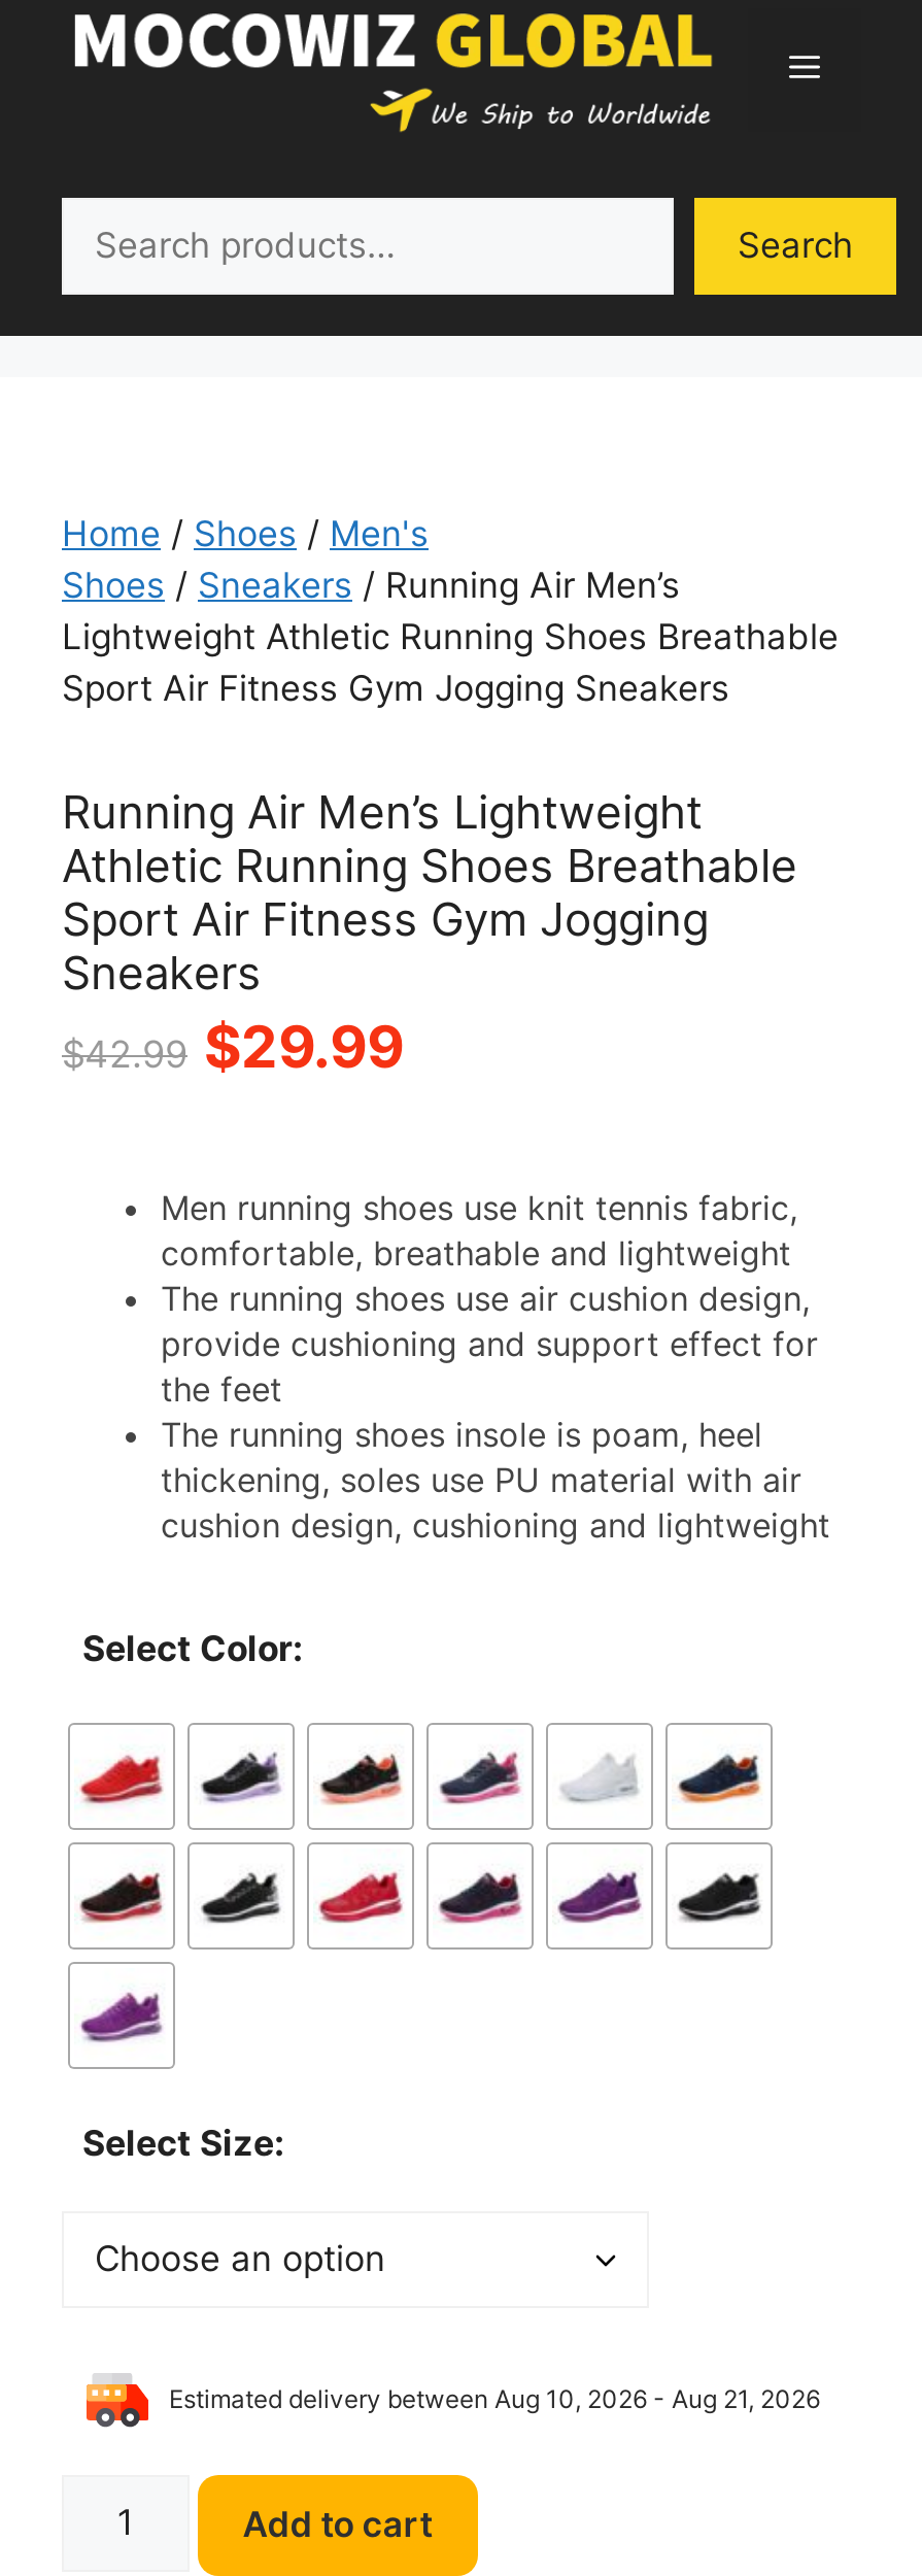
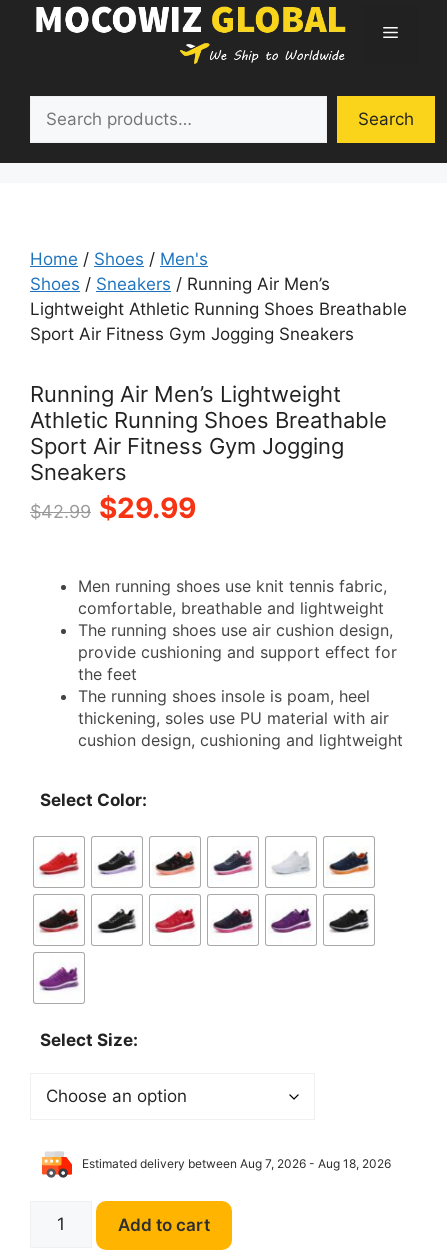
[163,2382,820,2413] Estimated delivery between Aug 10, 2026 - Aug 21, 2026 -> [79,1156,391,1171] Estimated delivery between Aug 7, 2026 - Aug 18, 2026

